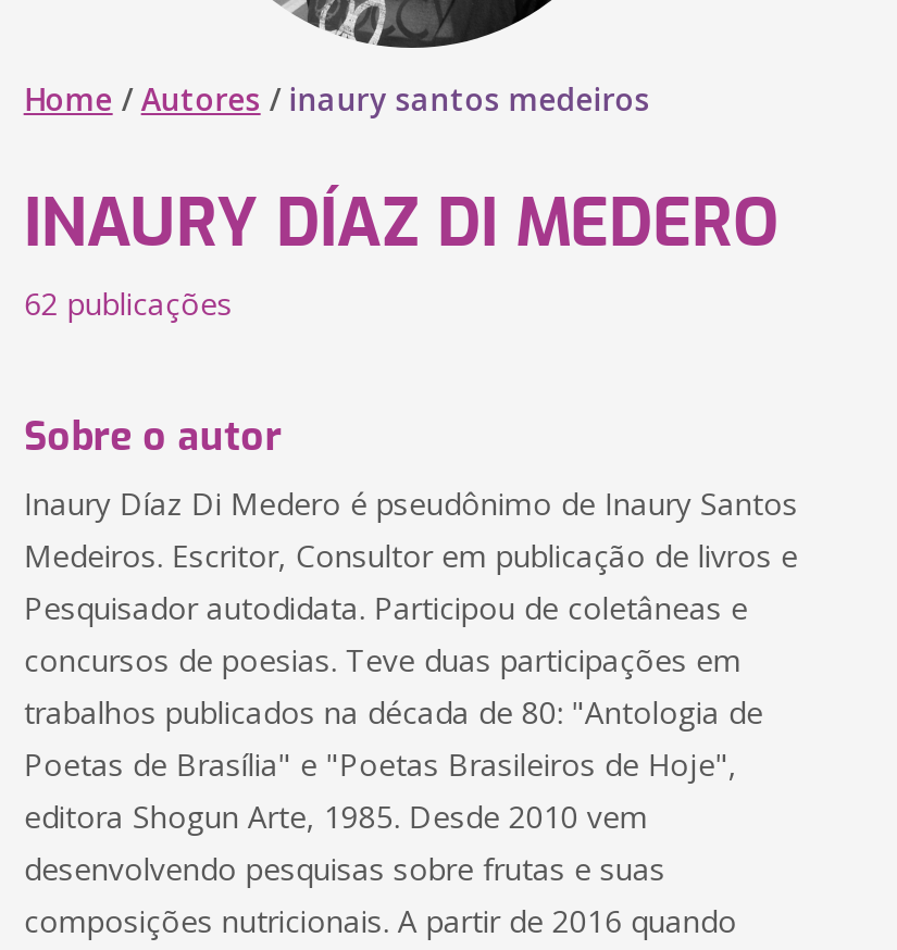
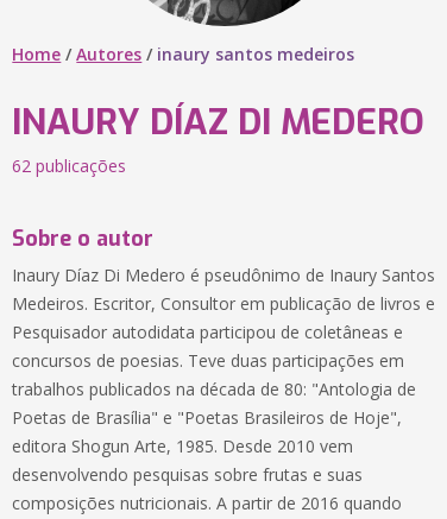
[23,587,748,628] Pesquisador autodidata. Participou de coletâneas e -> [12,321,403,343] Pesquisador autodidata participou de coletâneas e

